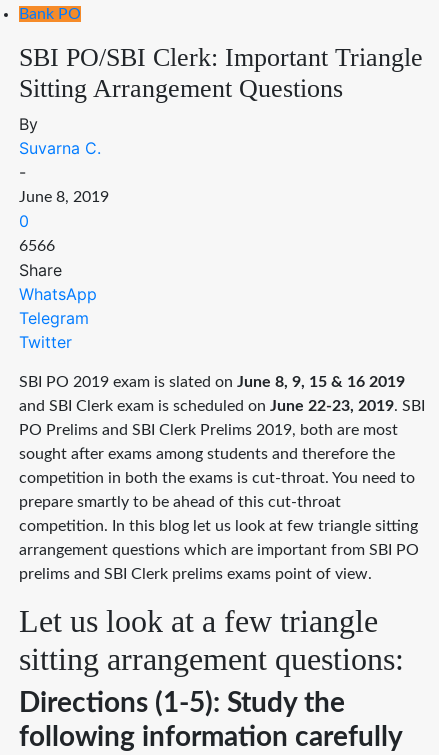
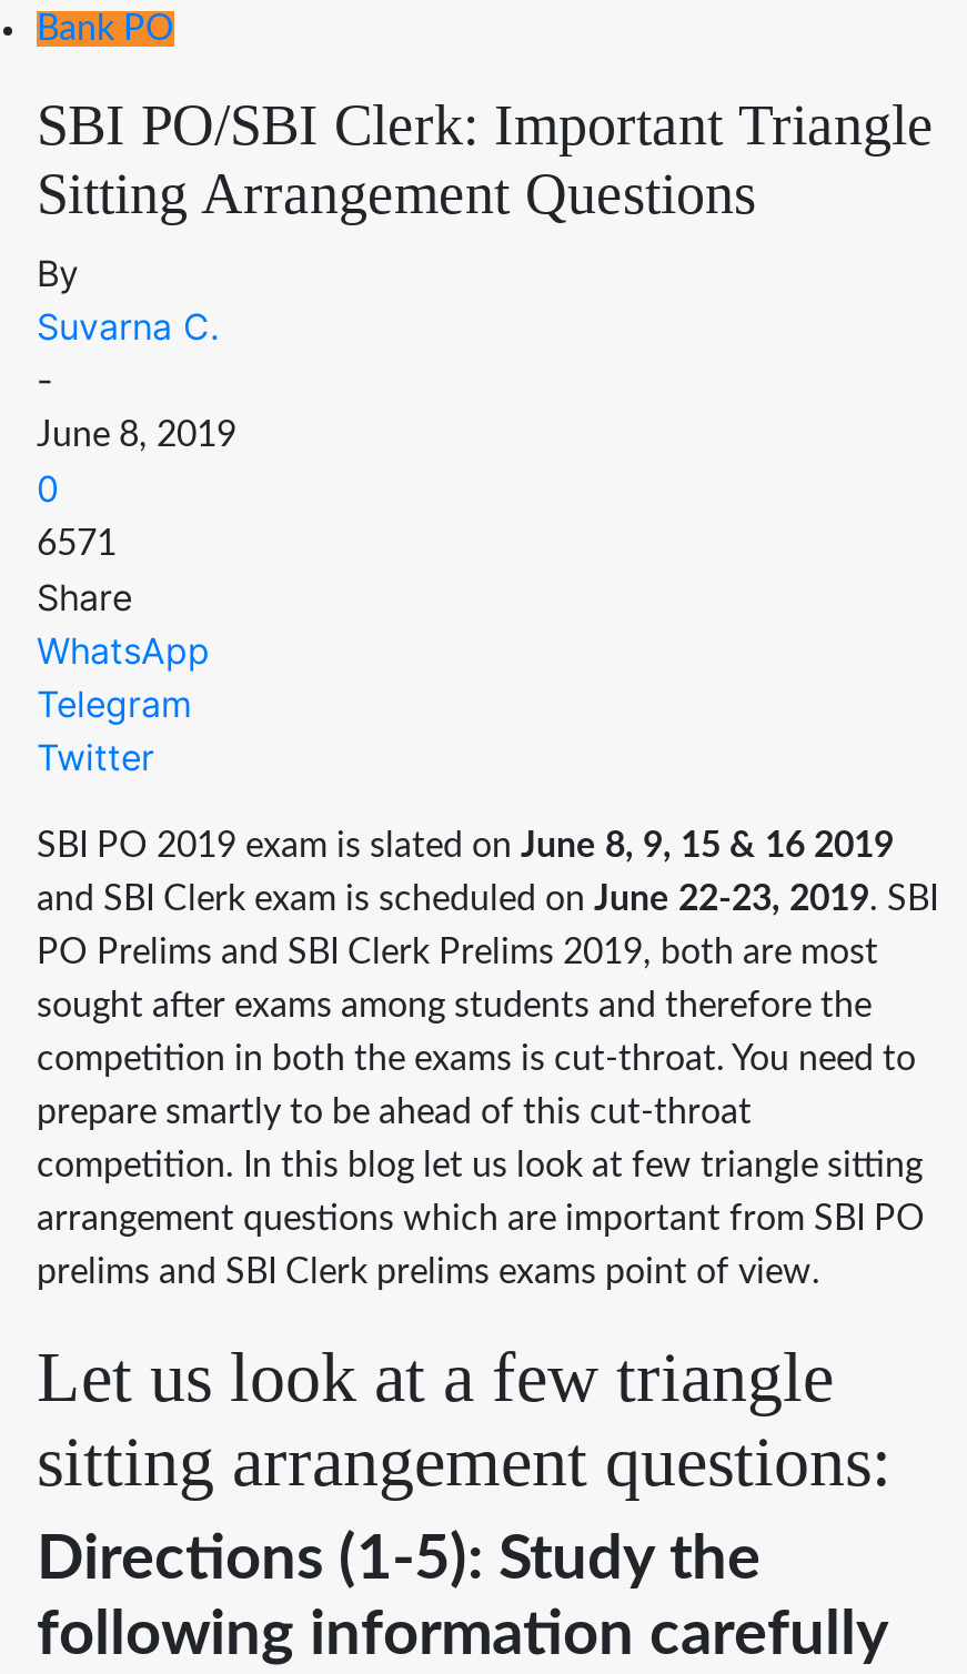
[19,238,55,254] 6566 -> [37,526,117,562] 6571

